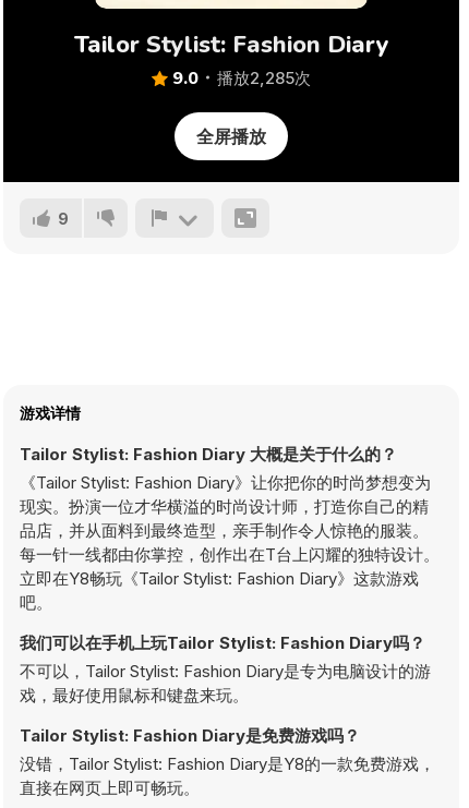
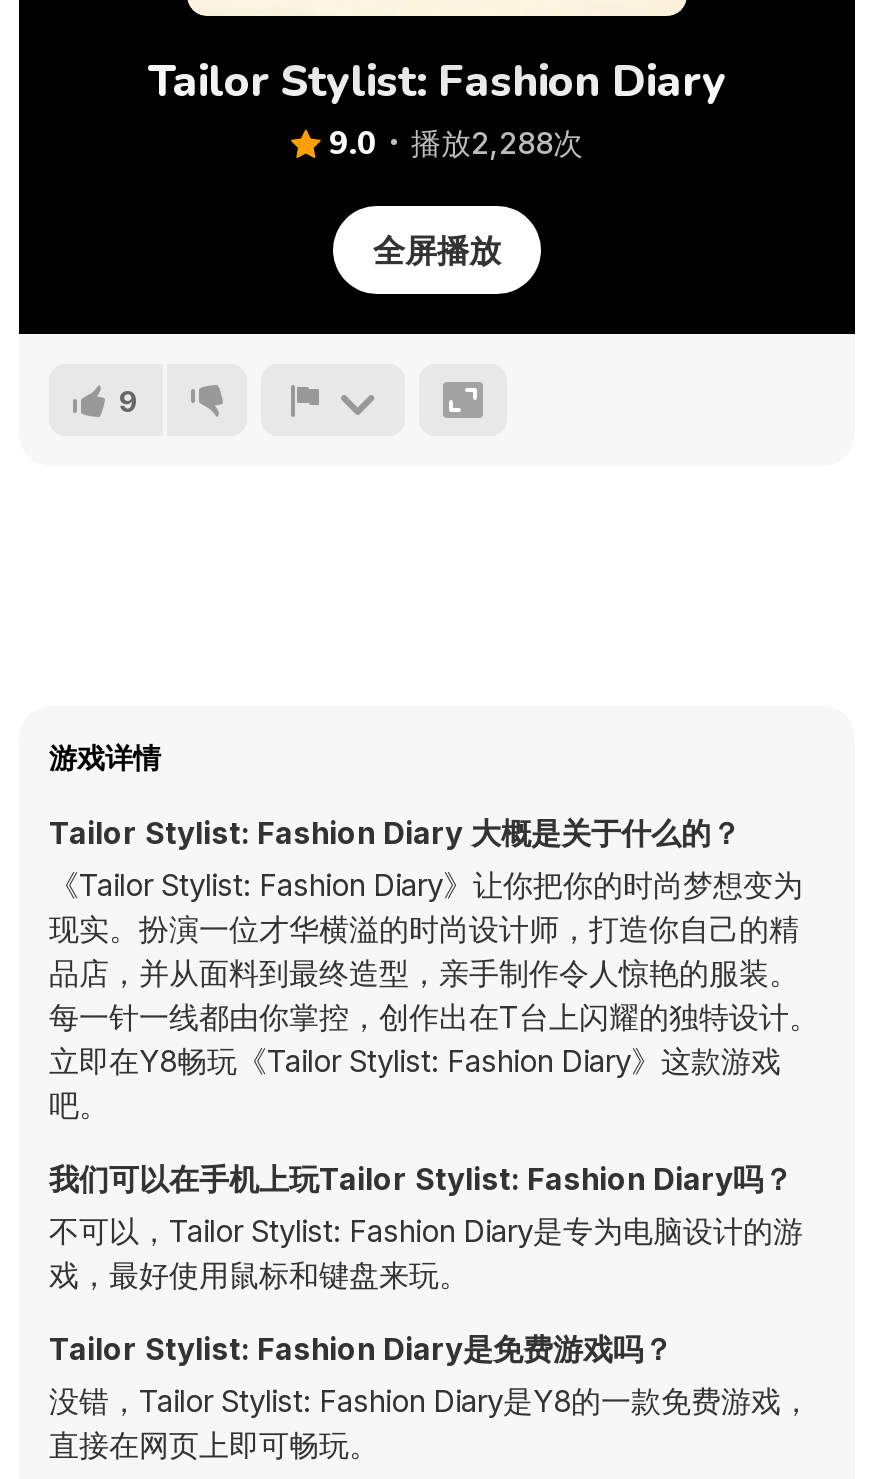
[172,67,311,91] 9.0 播放2,285次 -> [329,122,583,166] 9.0 播放2,288次

